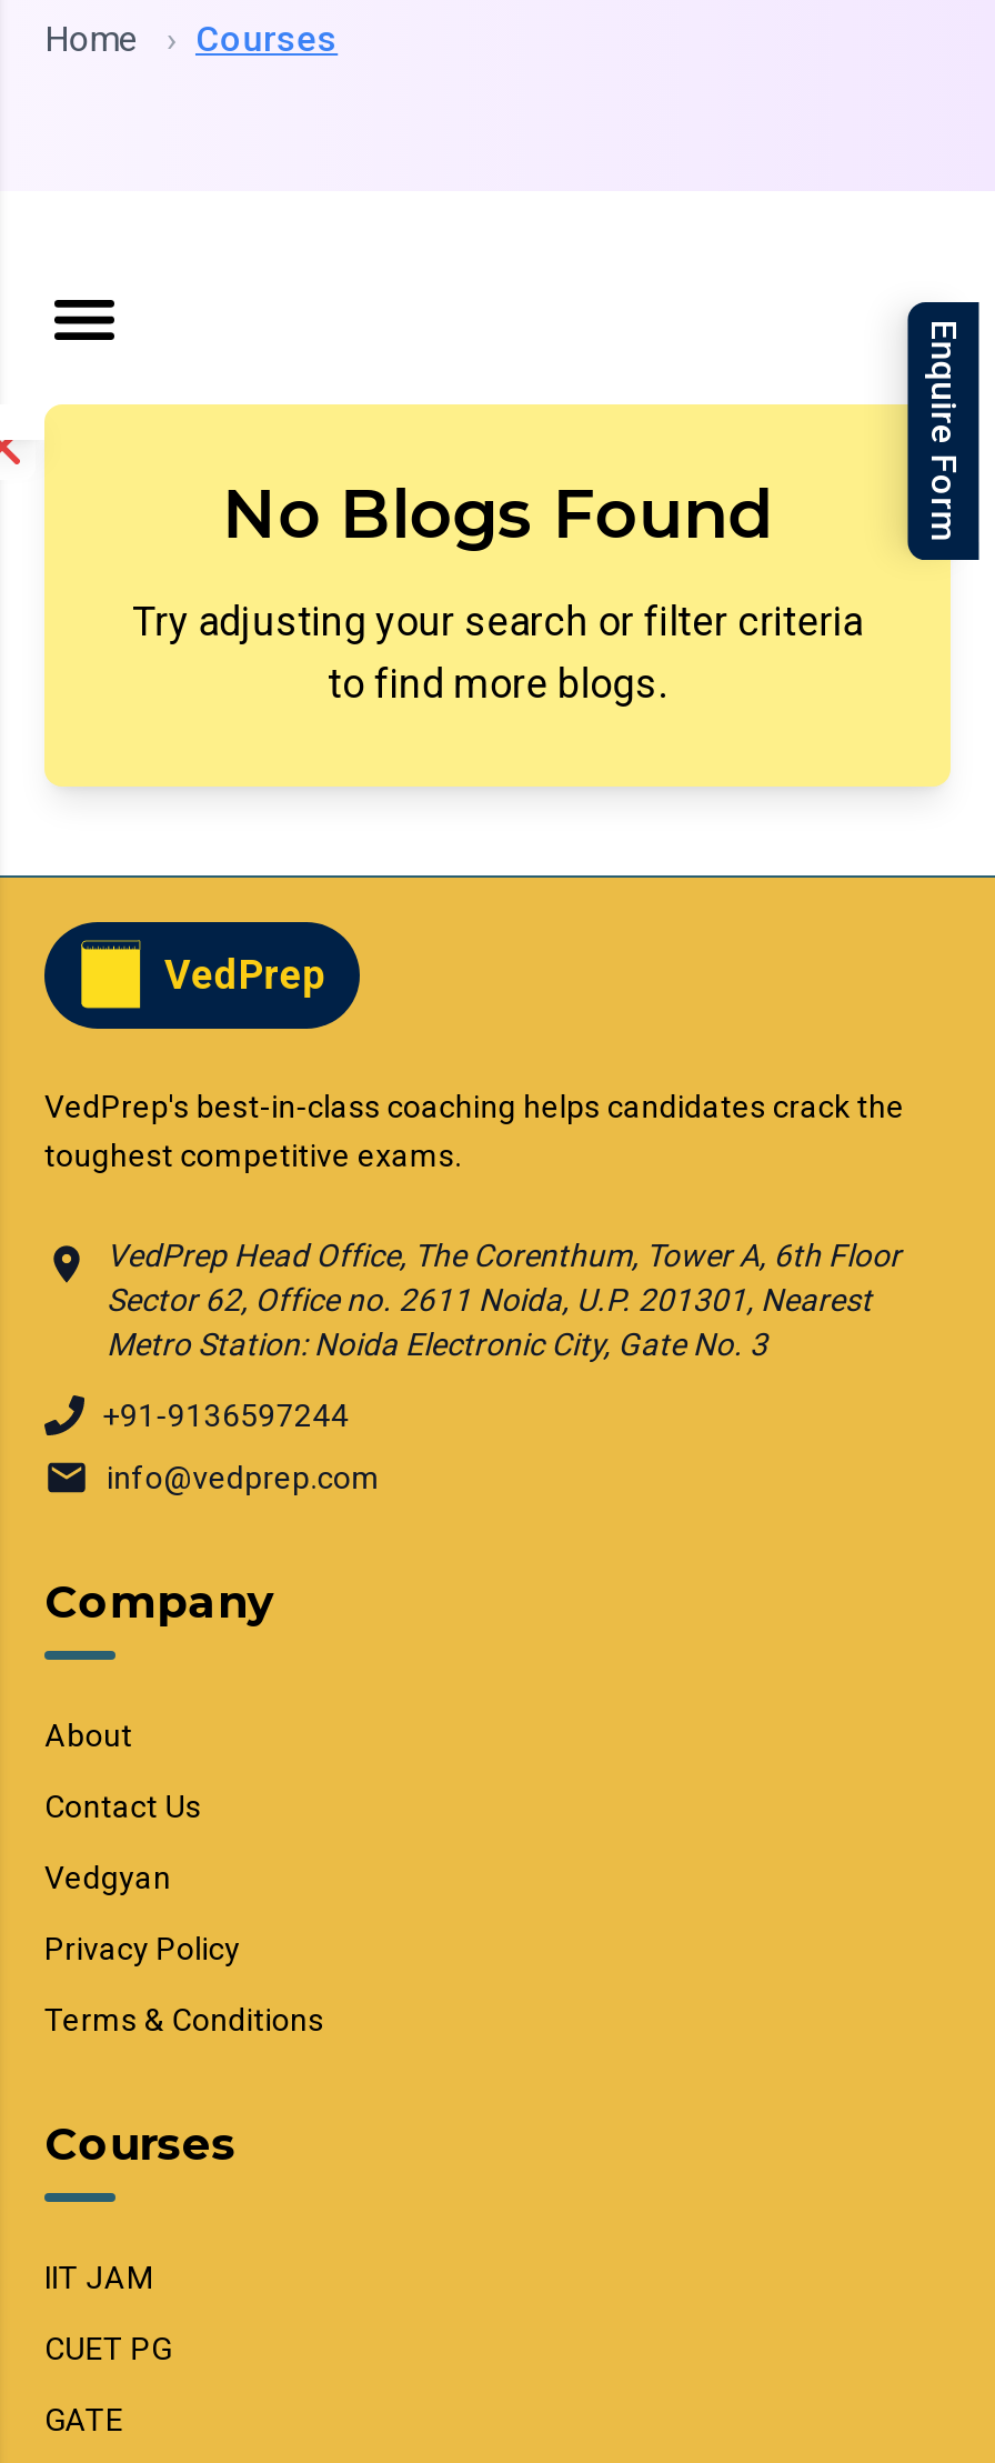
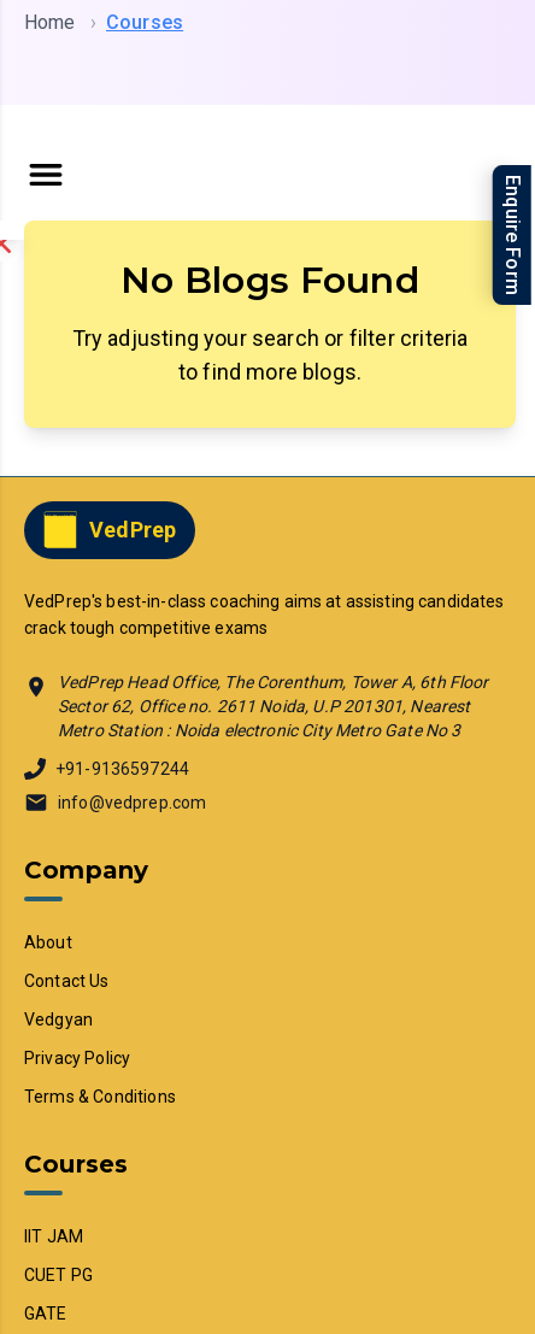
[44,1089,905,1173] VedPrep's best-in-class coaching helps candidates crack the | toughest competitive exams. -> [24,592,504,637] VedPrep's best-in-class coaching aims at assisting candidates | crack tough competitive exams
[107,1282,872,1362] Sector 62, Office no. 2611 Noida, U.P. 201301, Nearest | Metro Station: Noida Electronic City, Gate No. 3 -> [58,697,471,740] Sector 62, Office no. 2611 Noida, U.P 201301, Nearest | Metro Station : Noida electronic City Metro Gate No 3

